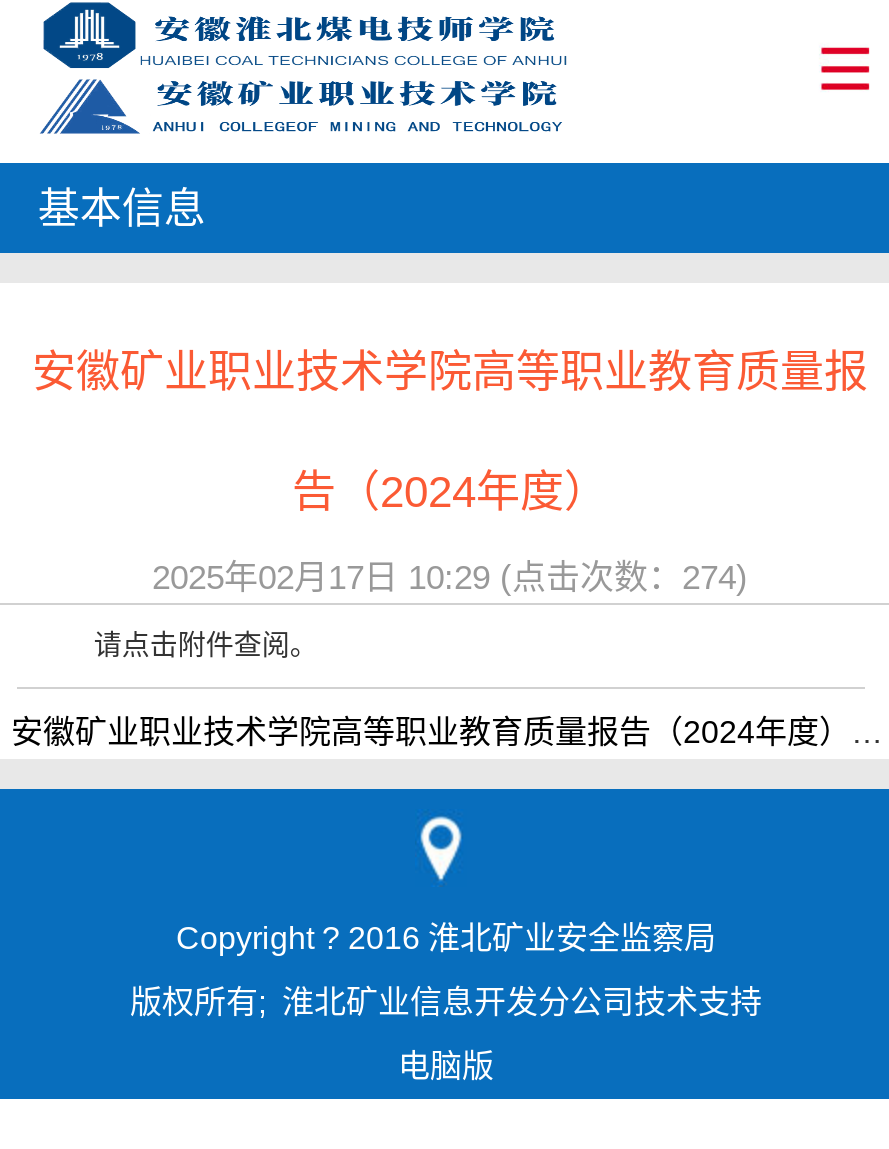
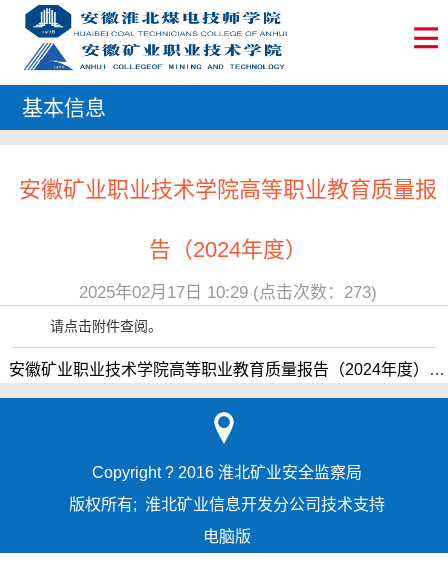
[152,559,748,597] 2025年02月17日 10:29 (点击次数：274) -> [79,283,377,302] 2025年02月17日 10:29 (点击次数：273)

